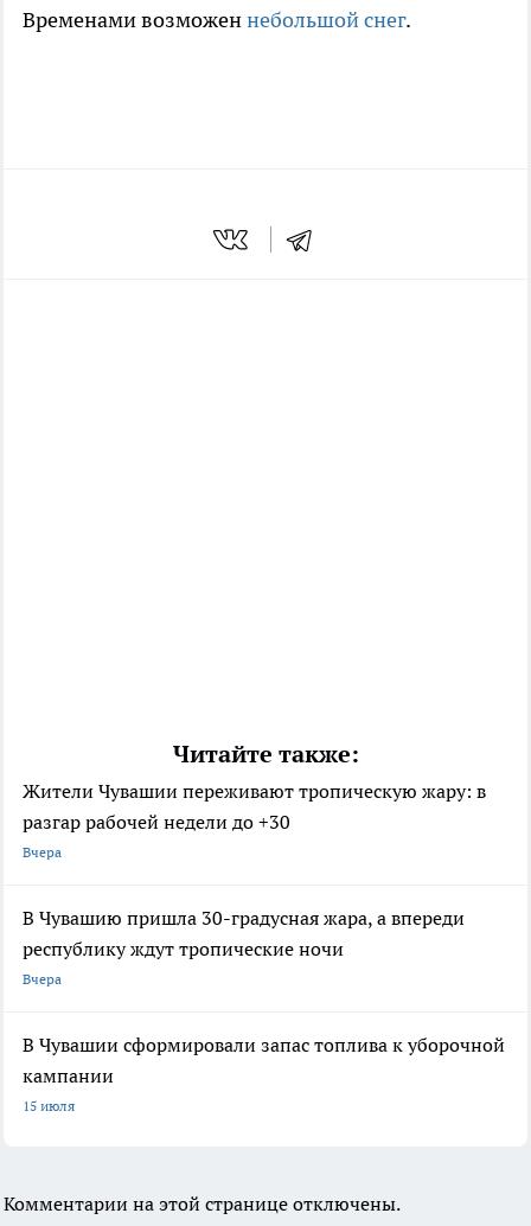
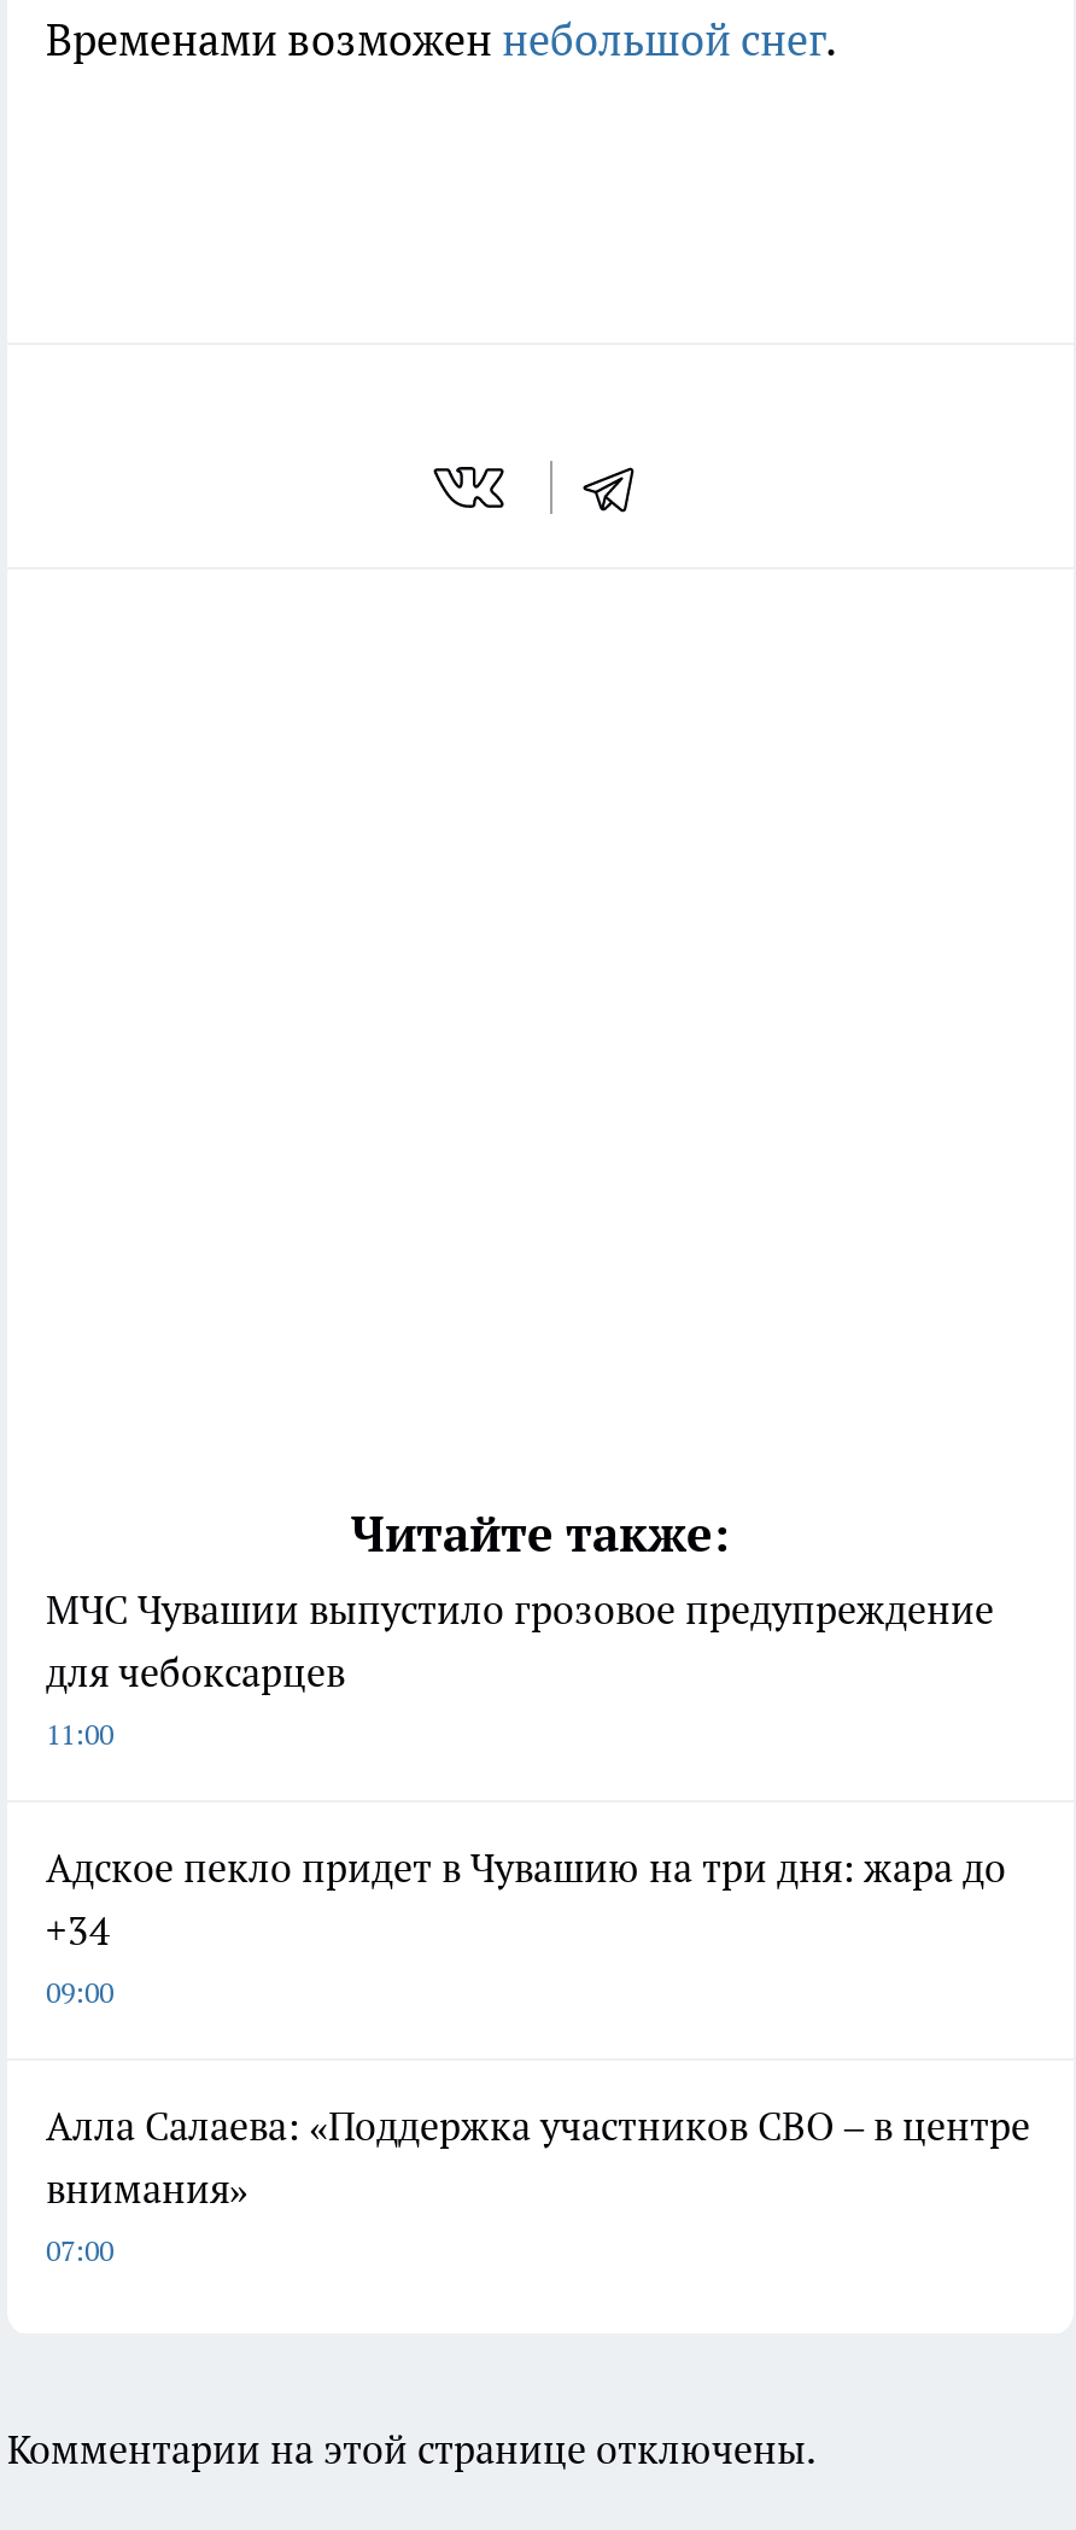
[23,779,486,860] Жители Чувашии переживают тропическую жару: в | разгар рабочей недели до +30 | Вчера -> [46,1585,994,1751] МЧС Чувашии выпустило грозовое предупреждение | для чебоксарцев | 11:00
[23,906,465,987] В Чувашию пришла 30-градусная жара, а впереди | республику ждут тропические ночи | Вчера -> [46,1843,1006,2009] Адское пекло придет в Чувашию на три дня: жара до | +34 | 09:00
[23,1032,505,1114] В Чувашии сформировали запас топлива к уборочной | кампании | 15 июля -> [46,2101,1030,2267] Алла Салаева: «Поддержка участников СВО – в центре | внимания» | 07:00

